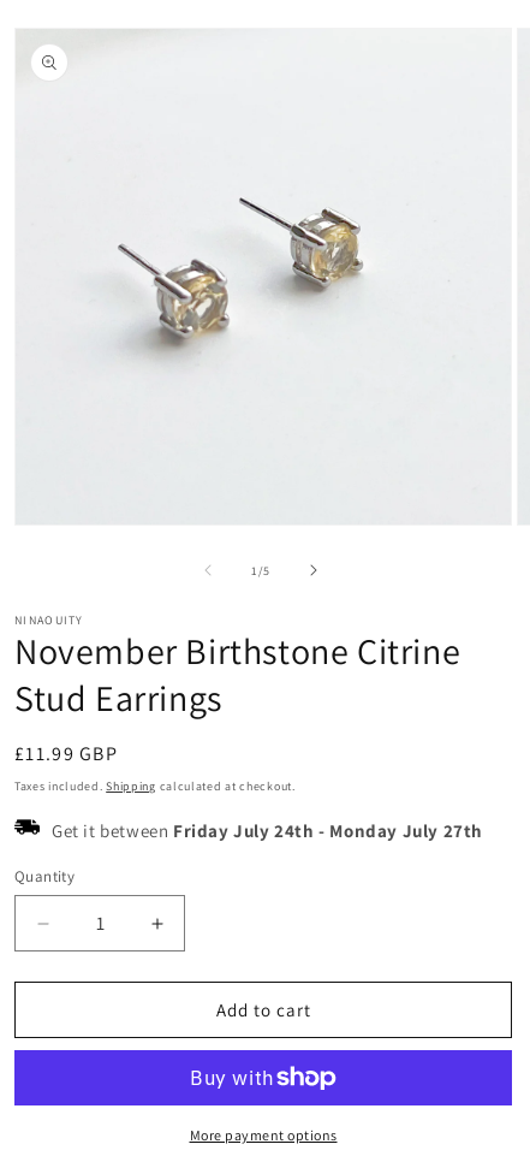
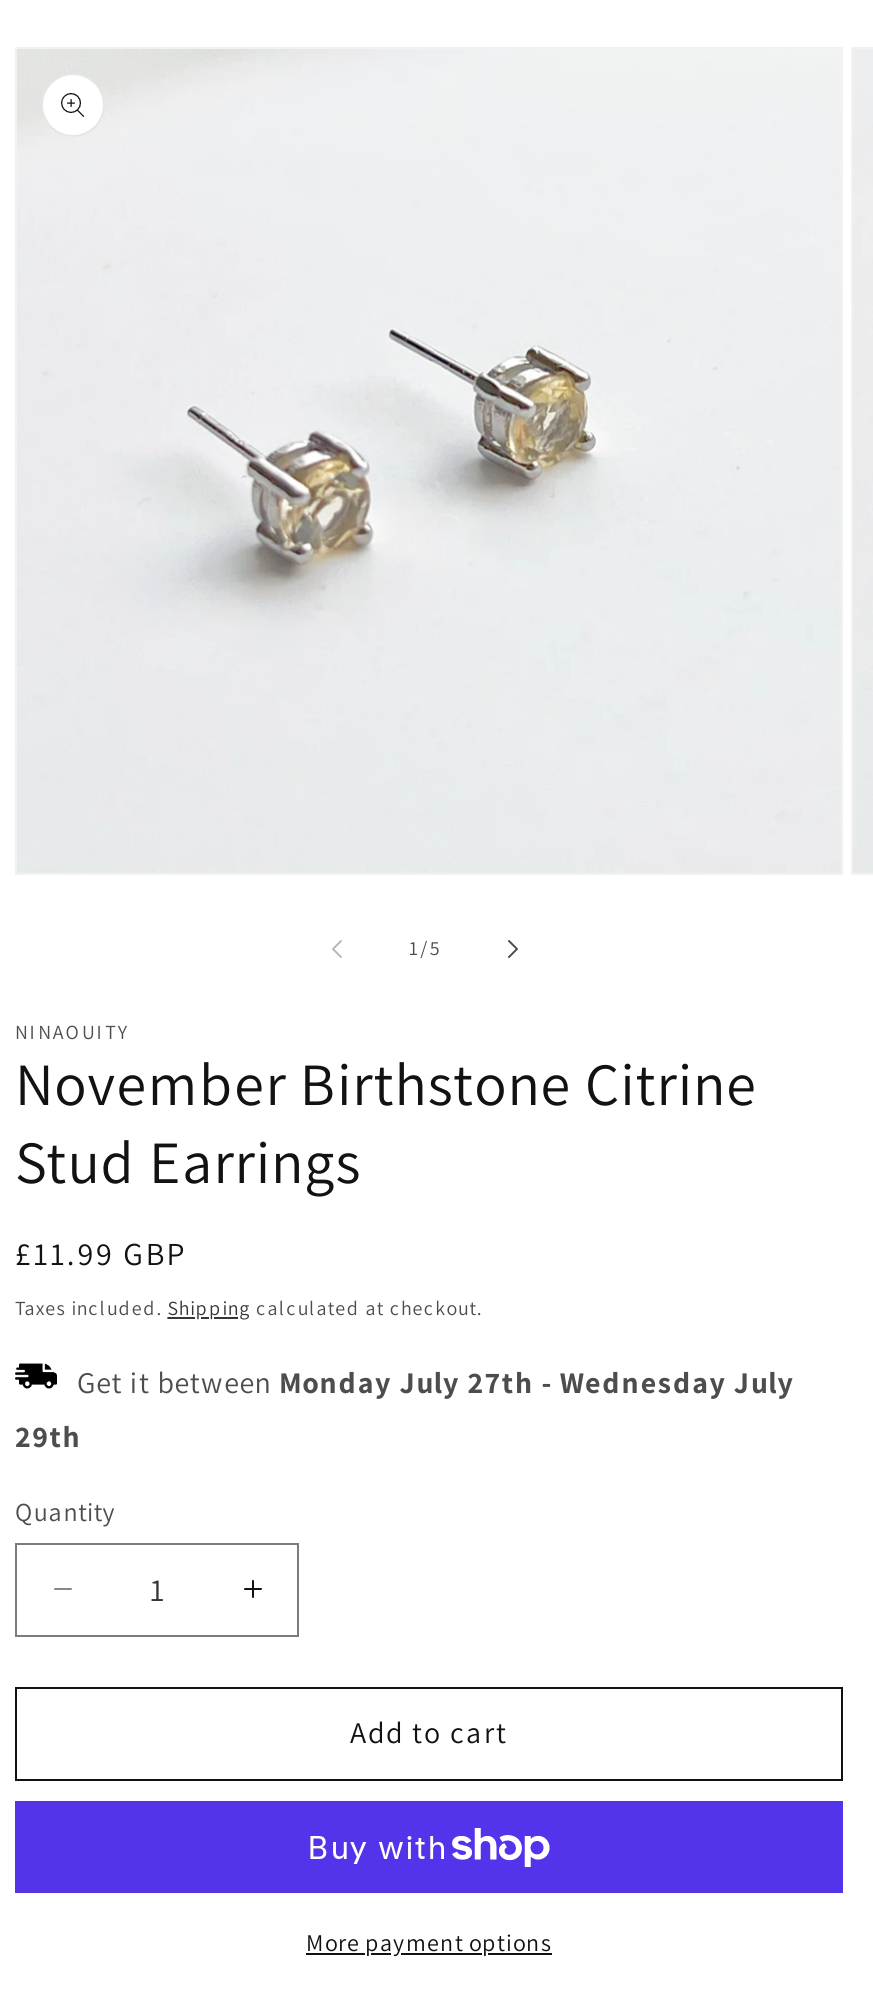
[52,819,483,842] Get it between Friday July 24th - Monday July 27th -> [15,1362,795,1454] Get it between Monday July 27th - Wednesday July | 29th

